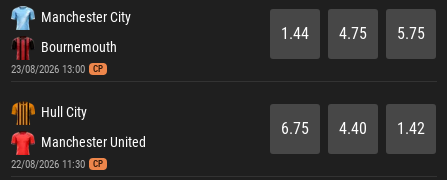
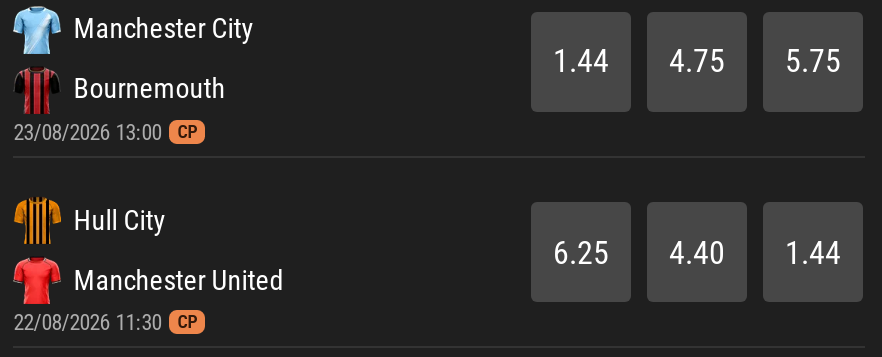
[281,119,309,138] 6.75 -> [553,233,609,271] 6.25
[397,119,425,138] 1.42 -> [785,233,841,271] 1.44

